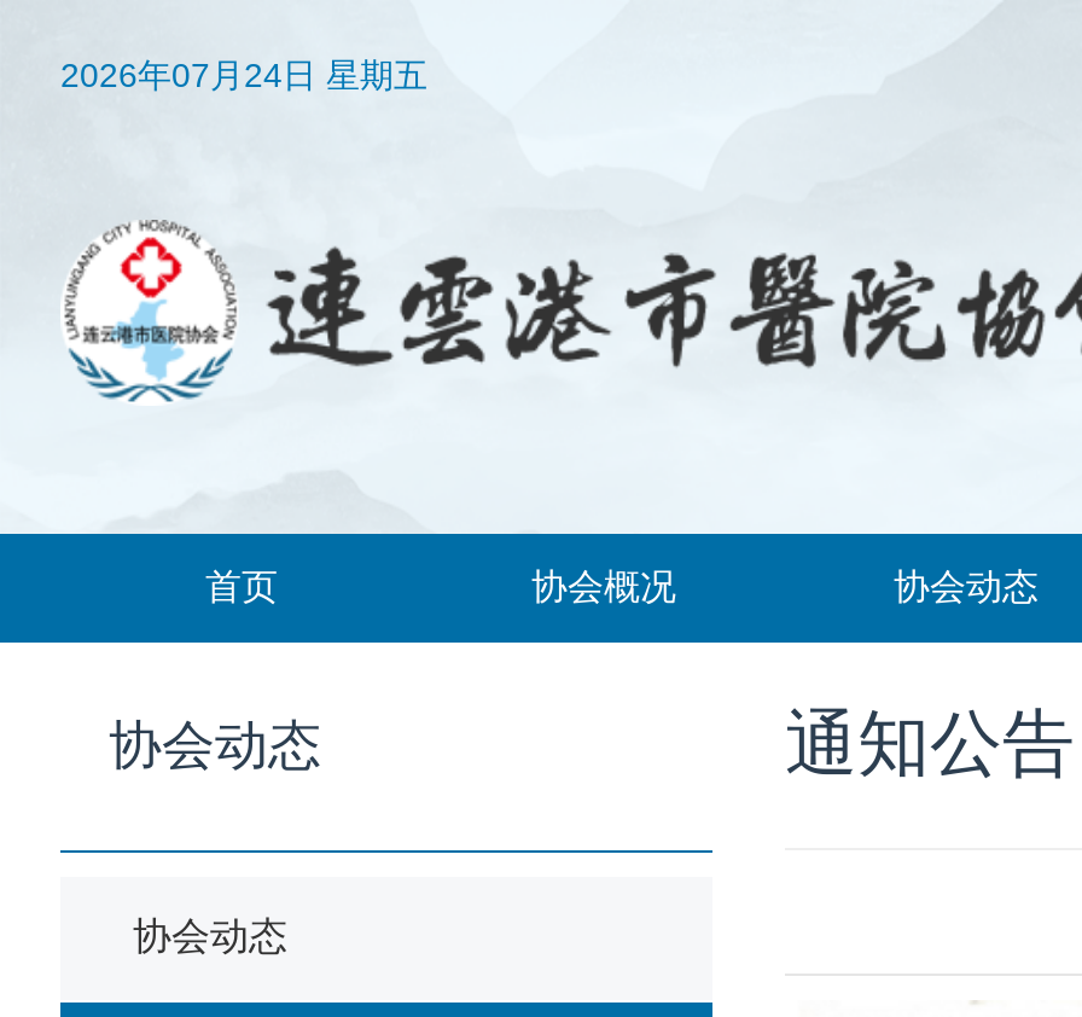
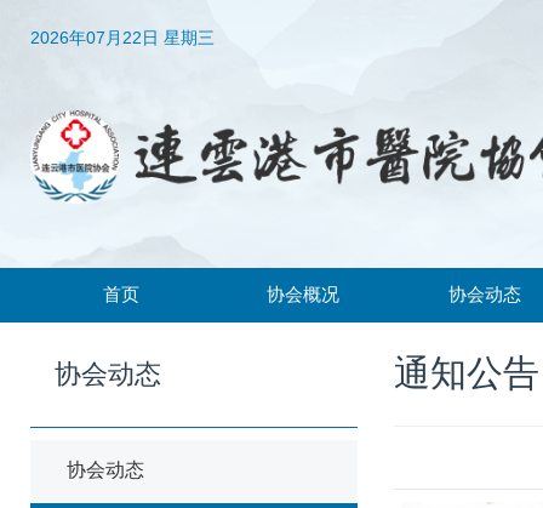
[60,56,427,94] 2026年07月24日 星期五 -> [30,28,215,47] 2026年07月22日 星期三

